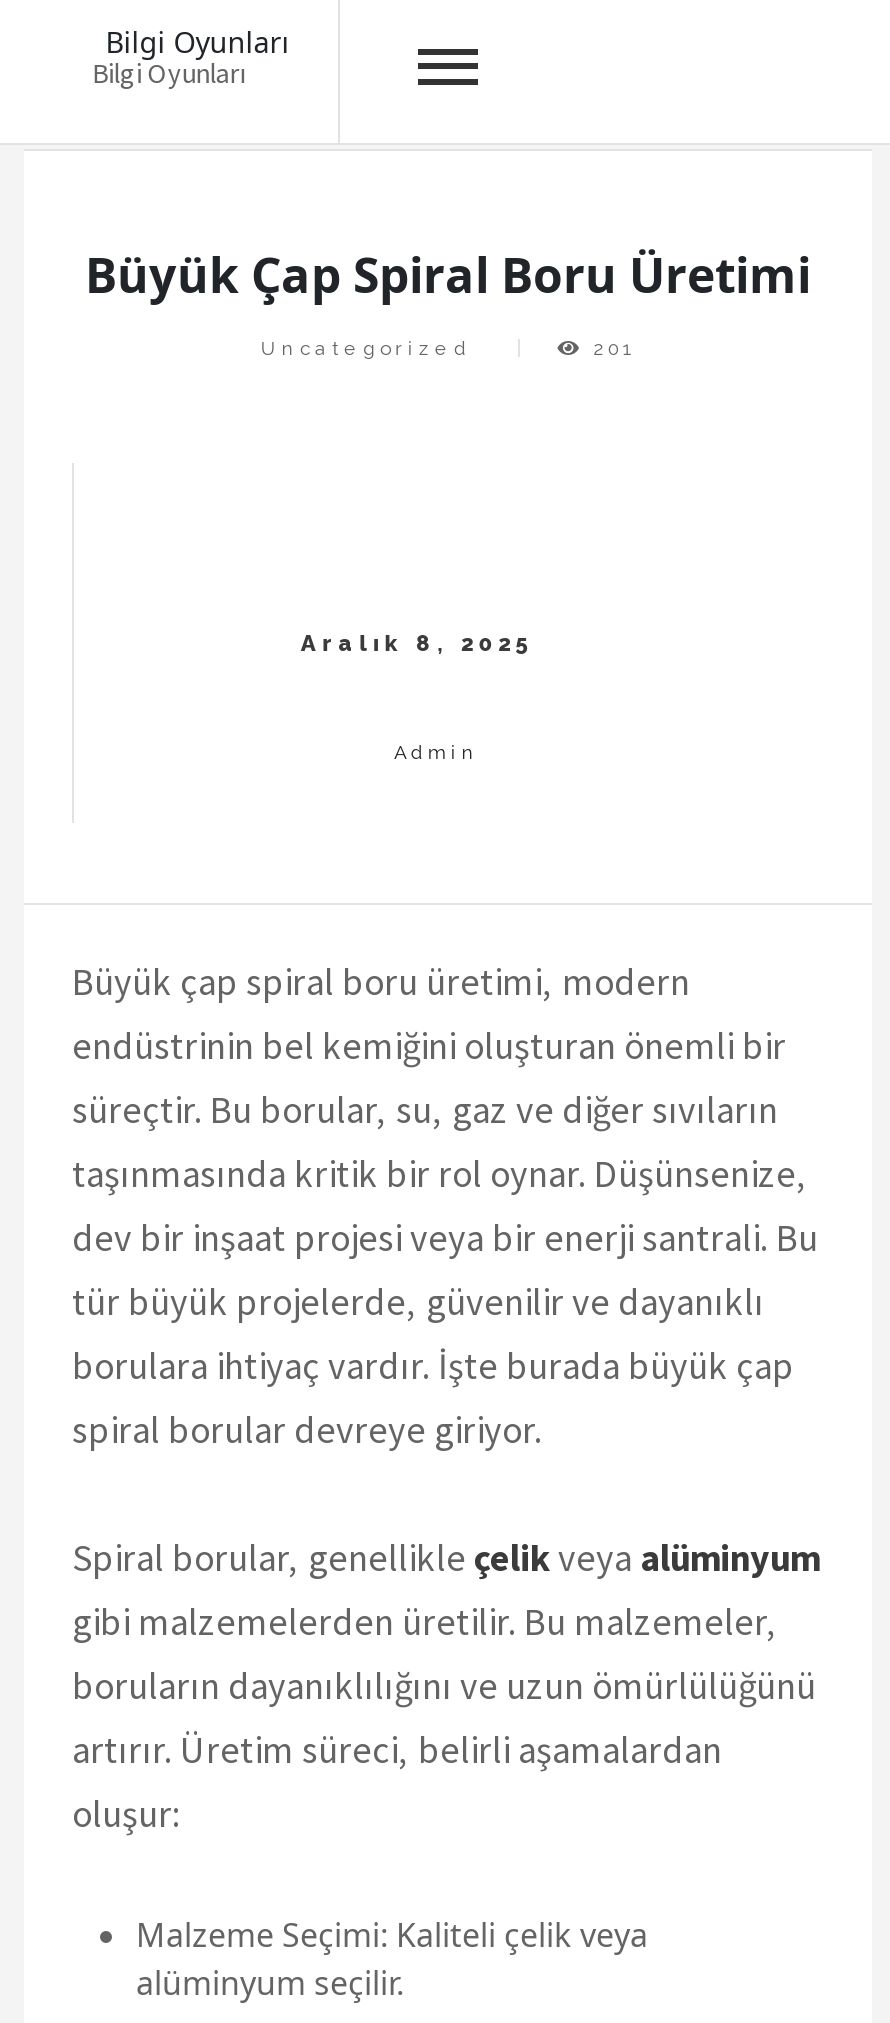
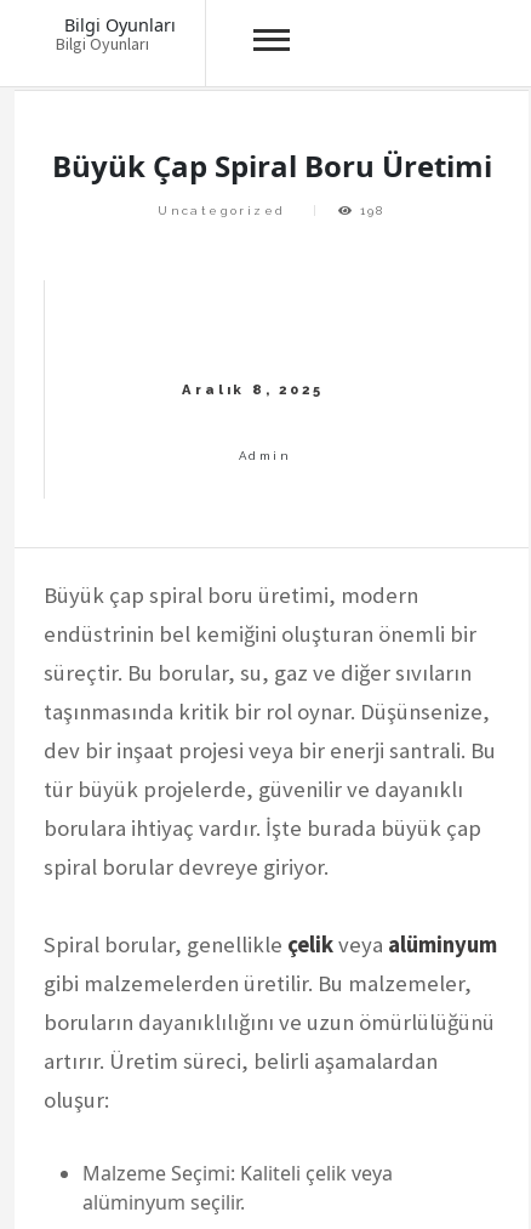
[584,337,636,359] 201 -> [354,204,385,217] 198

